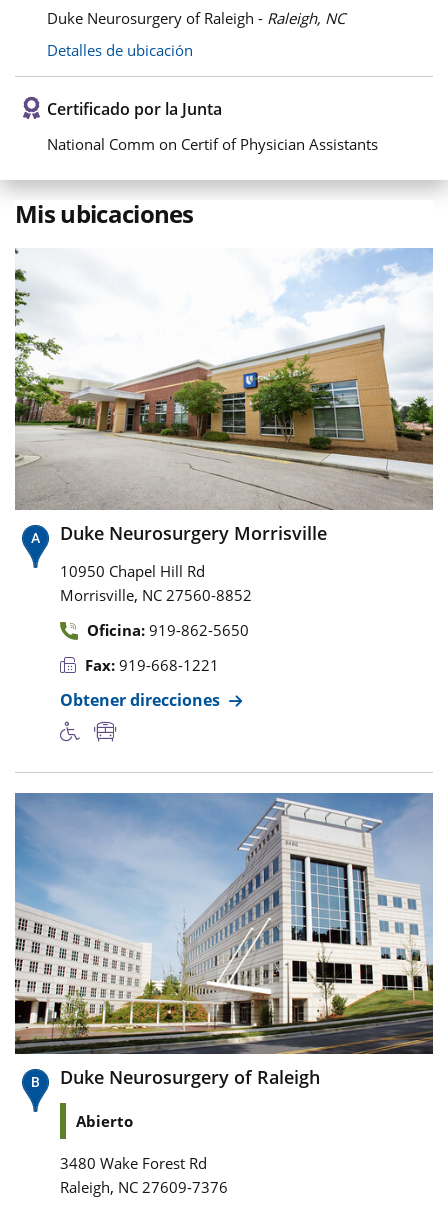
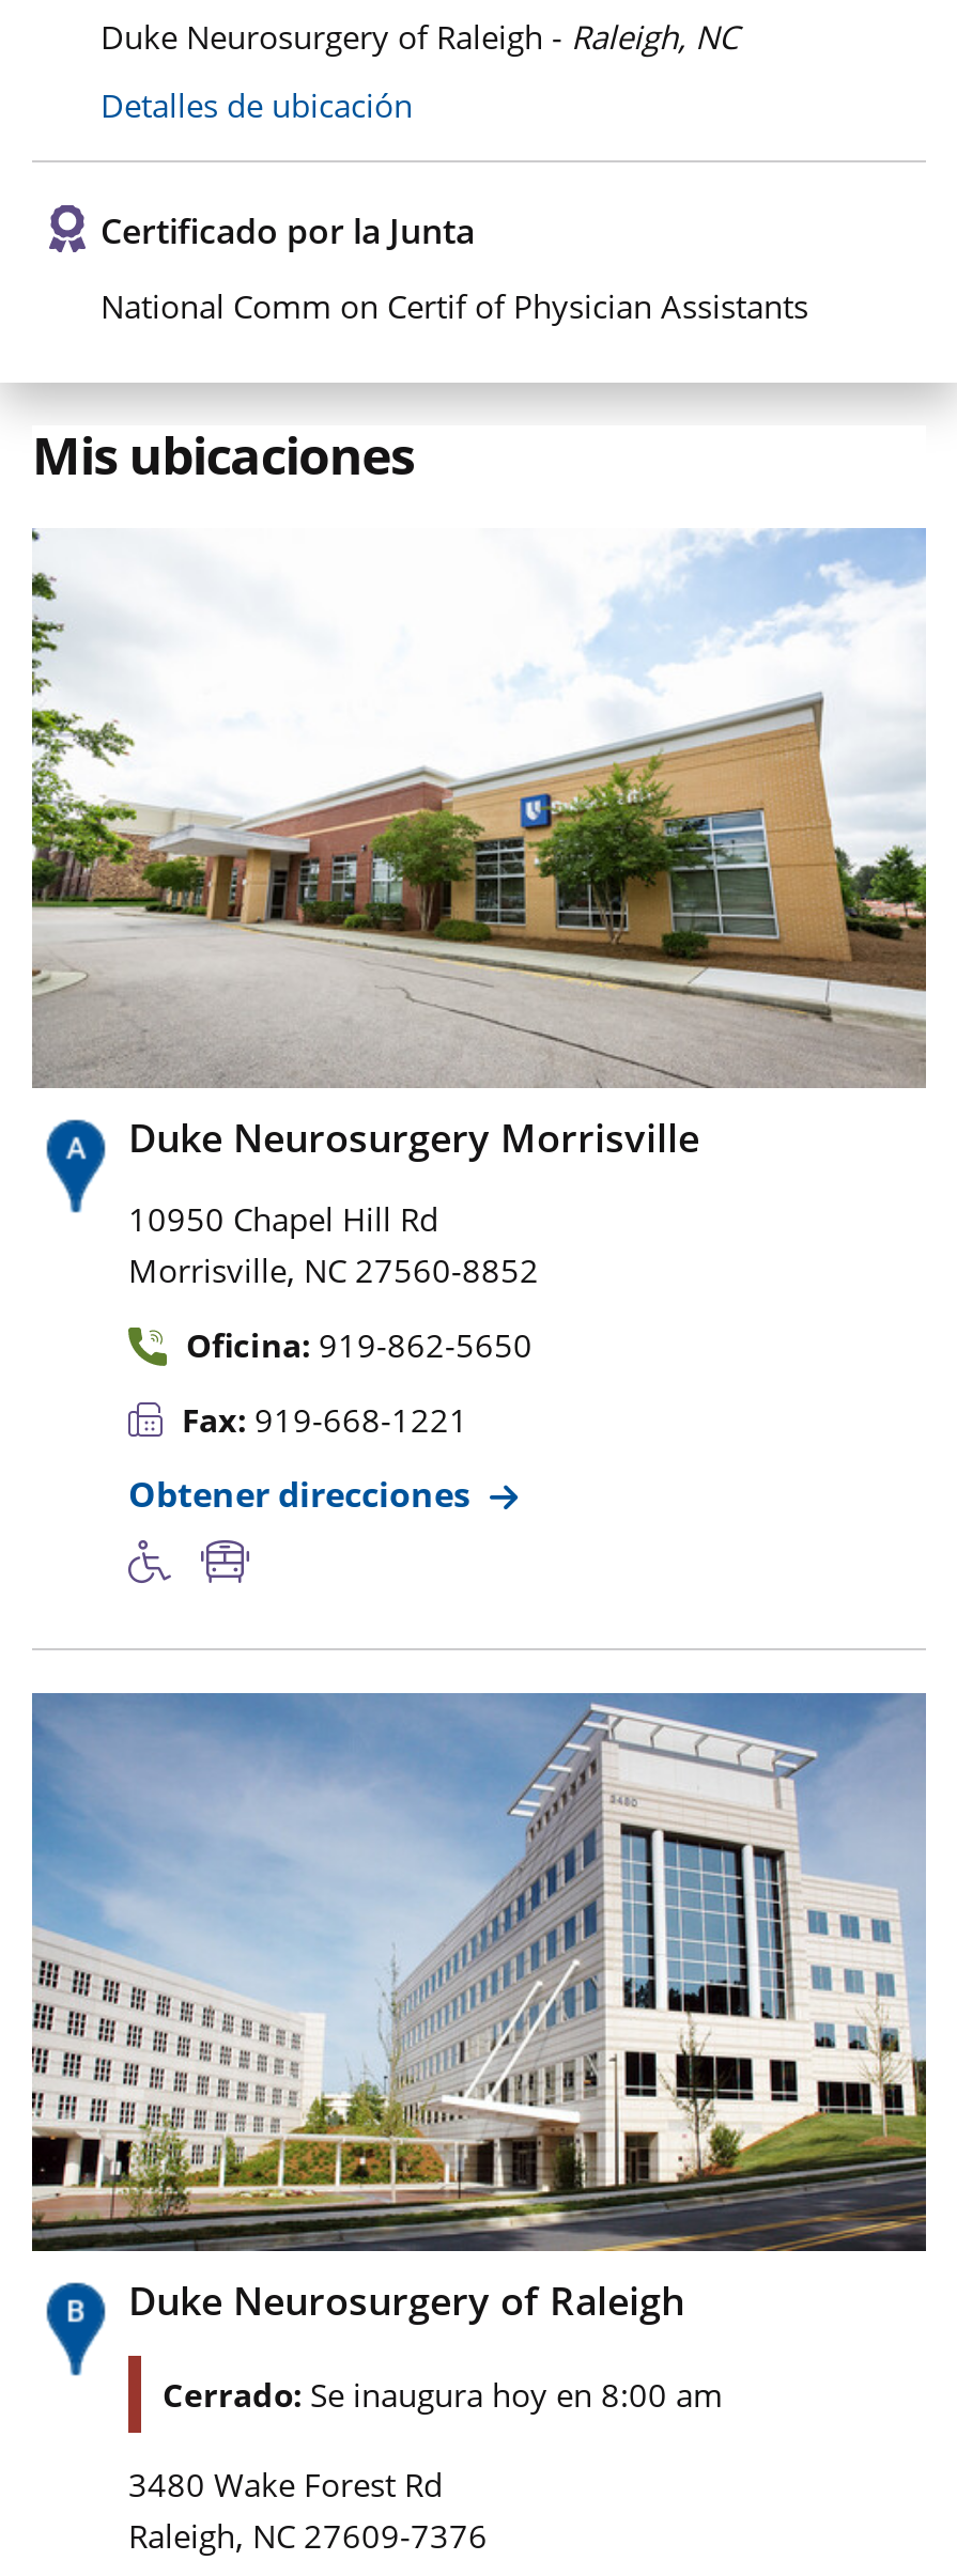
[76,1111,133,1131] Abierto -> [163,2372,723,2415] Cerrado: Se inaugura hoy en 8:00 am

